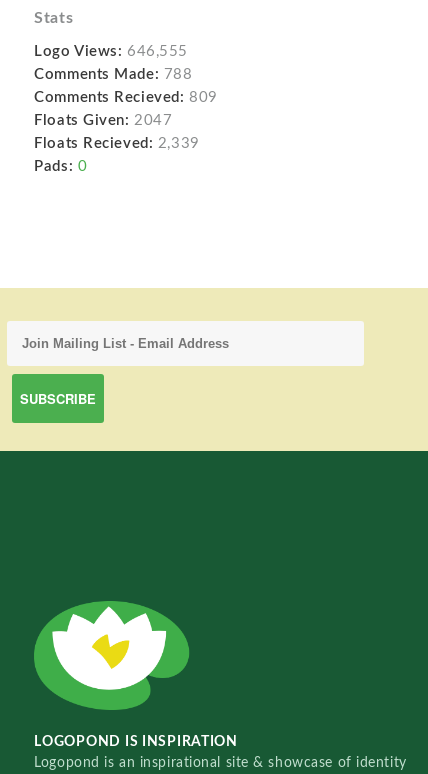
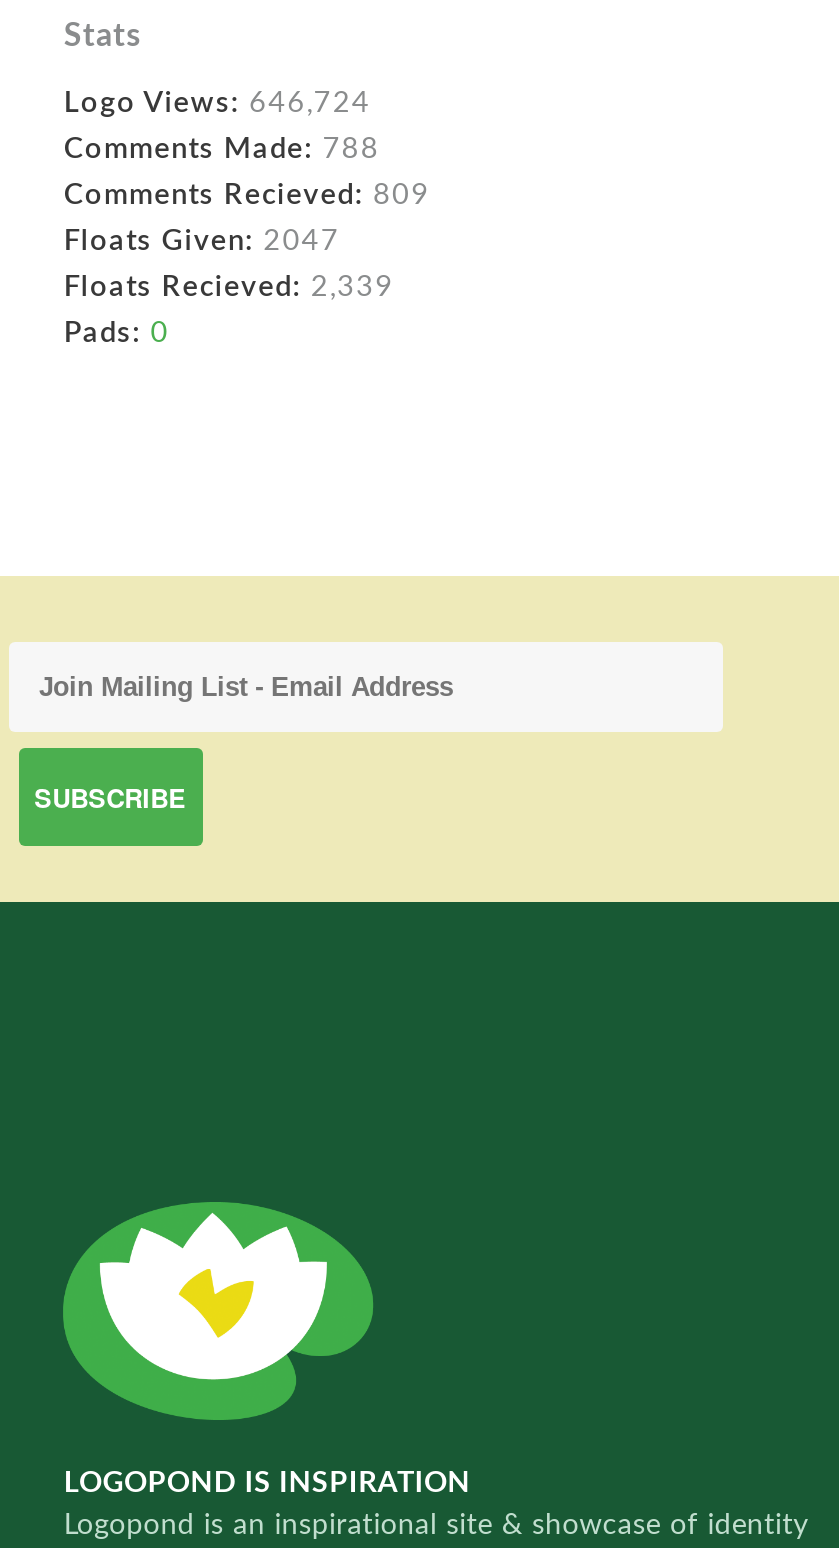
[34,44,188,59] Logo Views: 646,555 -> [64,88,371,118] Logo Views: 646,724

